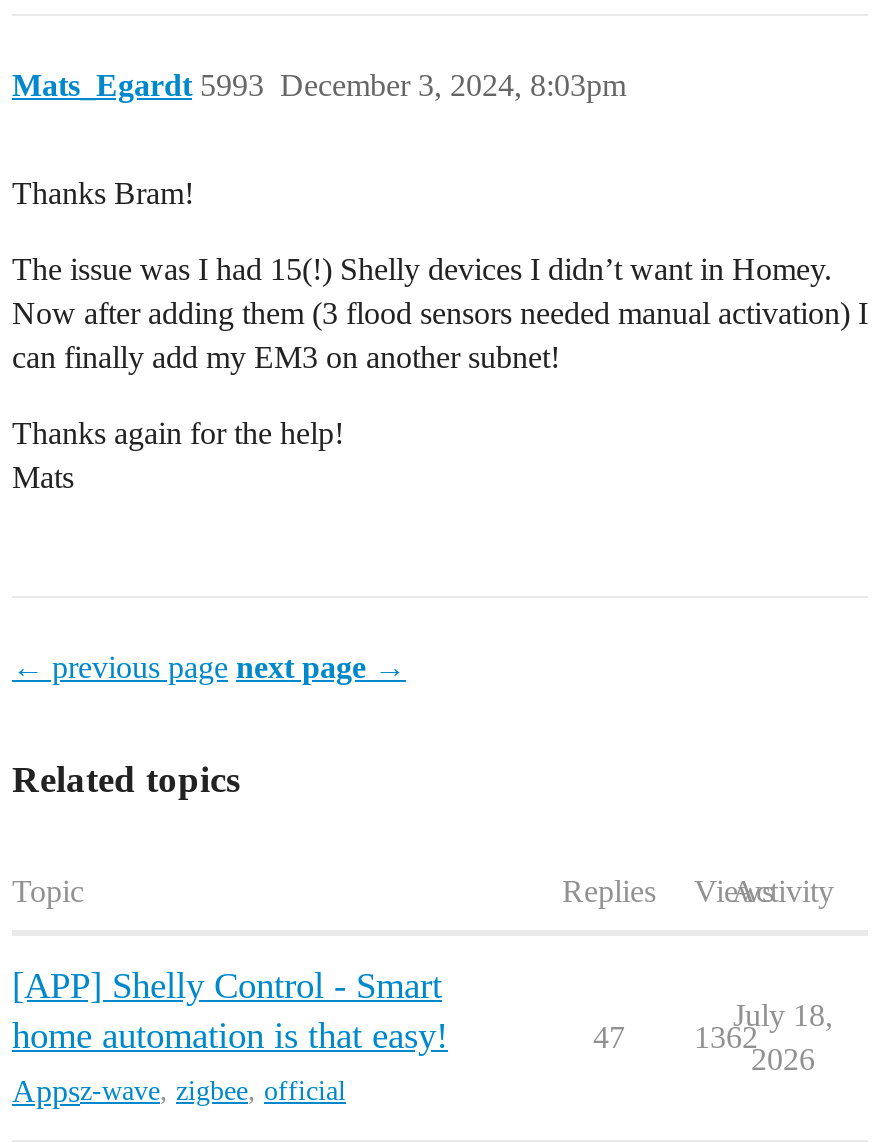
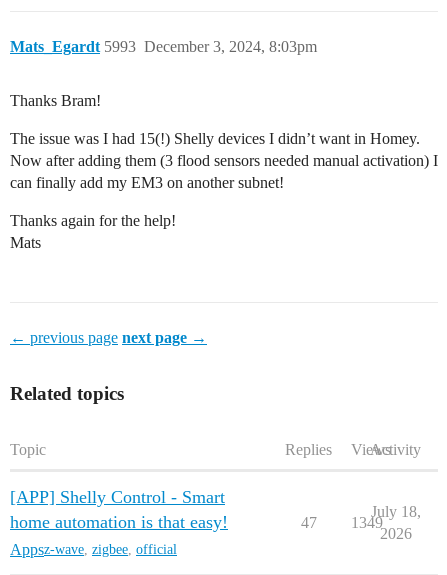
[694,1020,758,1054] 1362 -> [351,513,383,530] 1349

